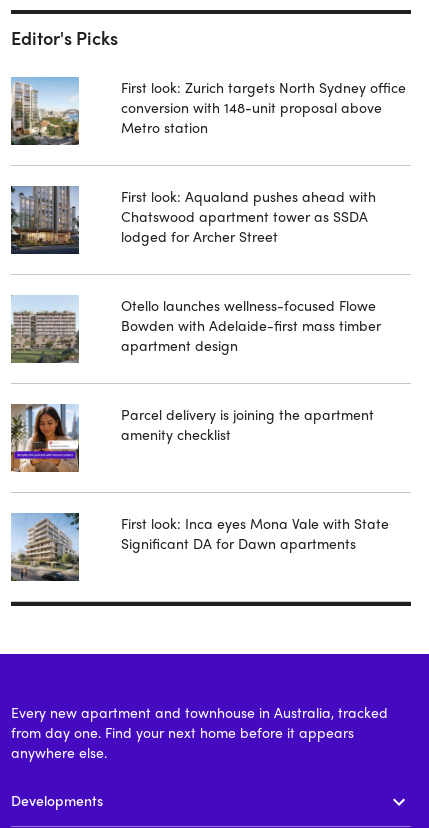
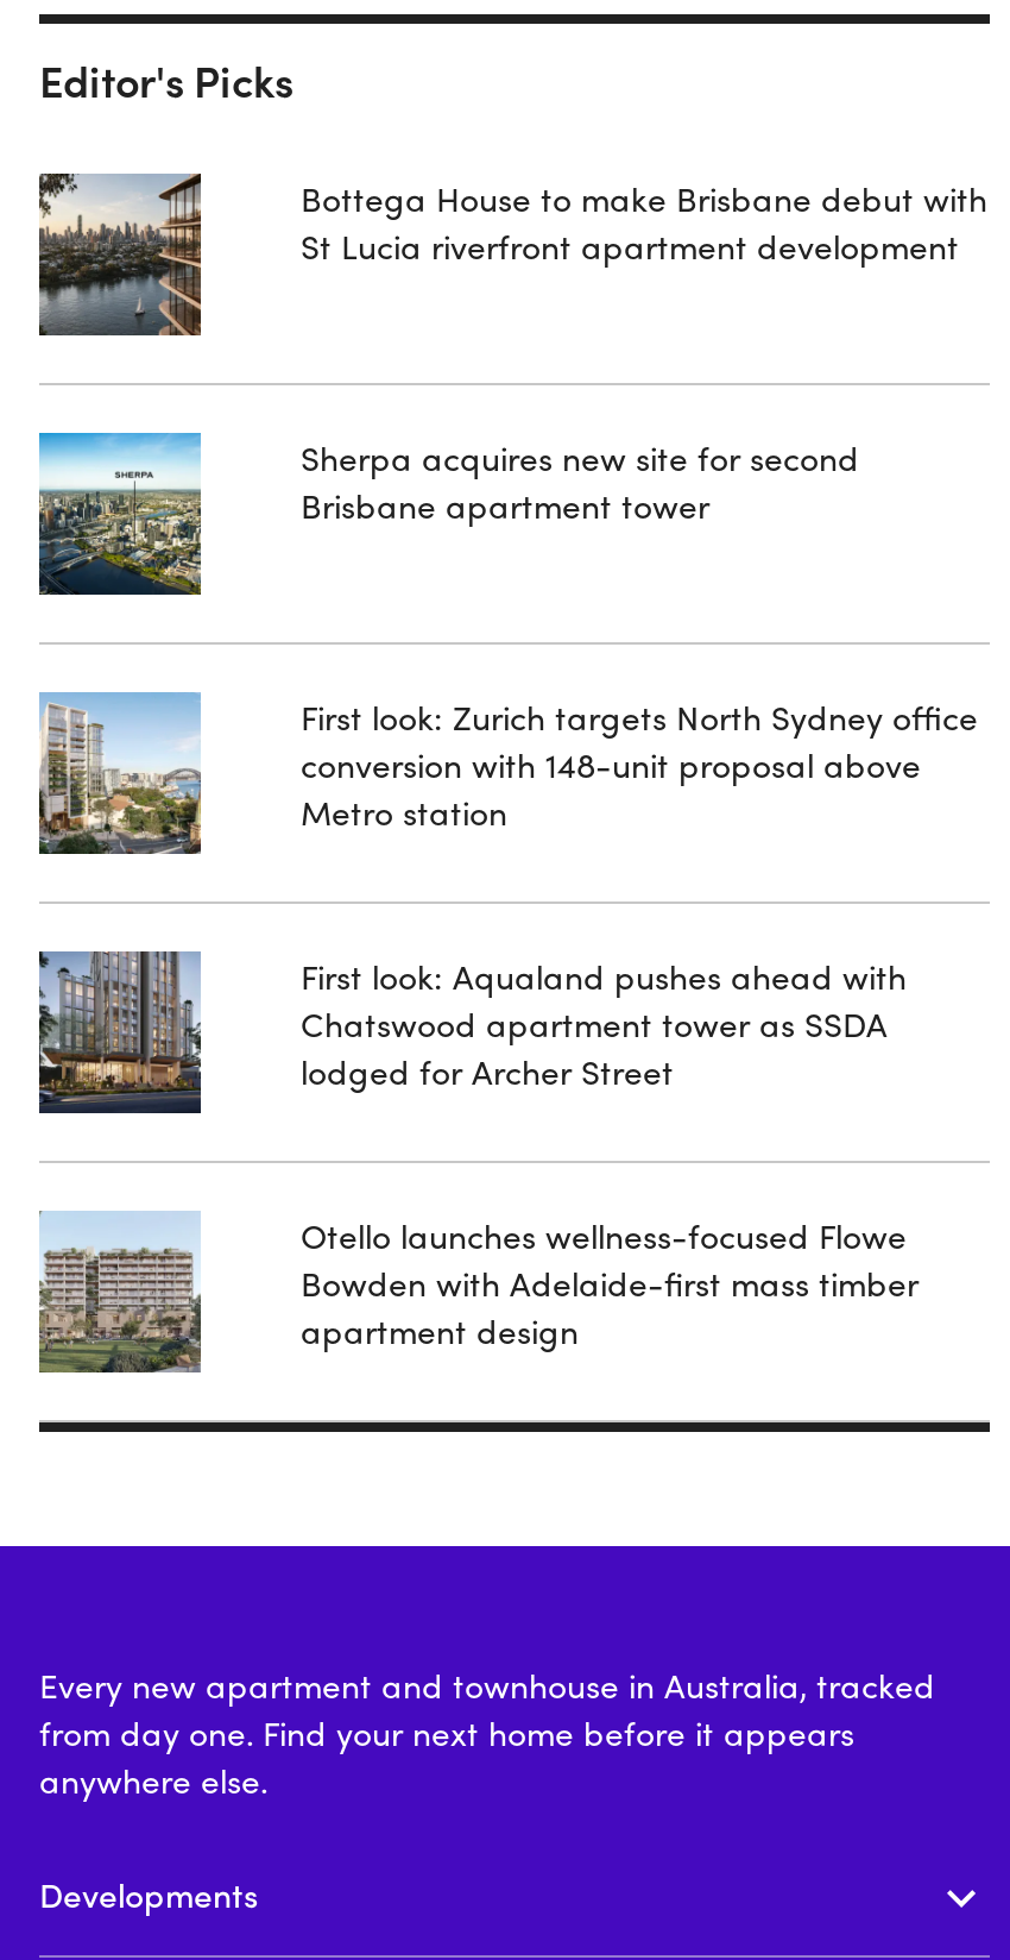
none -> [37,171,203,335] [image]
none -> [37,431,201,595] [image]
none -> [301,174,987,269] Bottega House to make Brisbane debut with | St Lucia riverfront apartment development
none -> [301,433,859,528] Sherpa acquires new site for second | Brisbane apartment tower
moved [9,77,406,355] -> [34,692,978,1353]: [image] | First look: Zurich targets North Sydney office | conversion with 148-unit proposal above | ... | Bowden with Adelaide-first mass timber | apartment design
[10,404,80,473] [image] -> none
[121,404,374,444] Parcel delivery is joining the apartment | amenity checklist -> none
[11,512,80,581] [image] -> none
[121,513,389,553] First look: Inca eyes Mona Vale with State | Significant DA for Dawn apartments -> none

